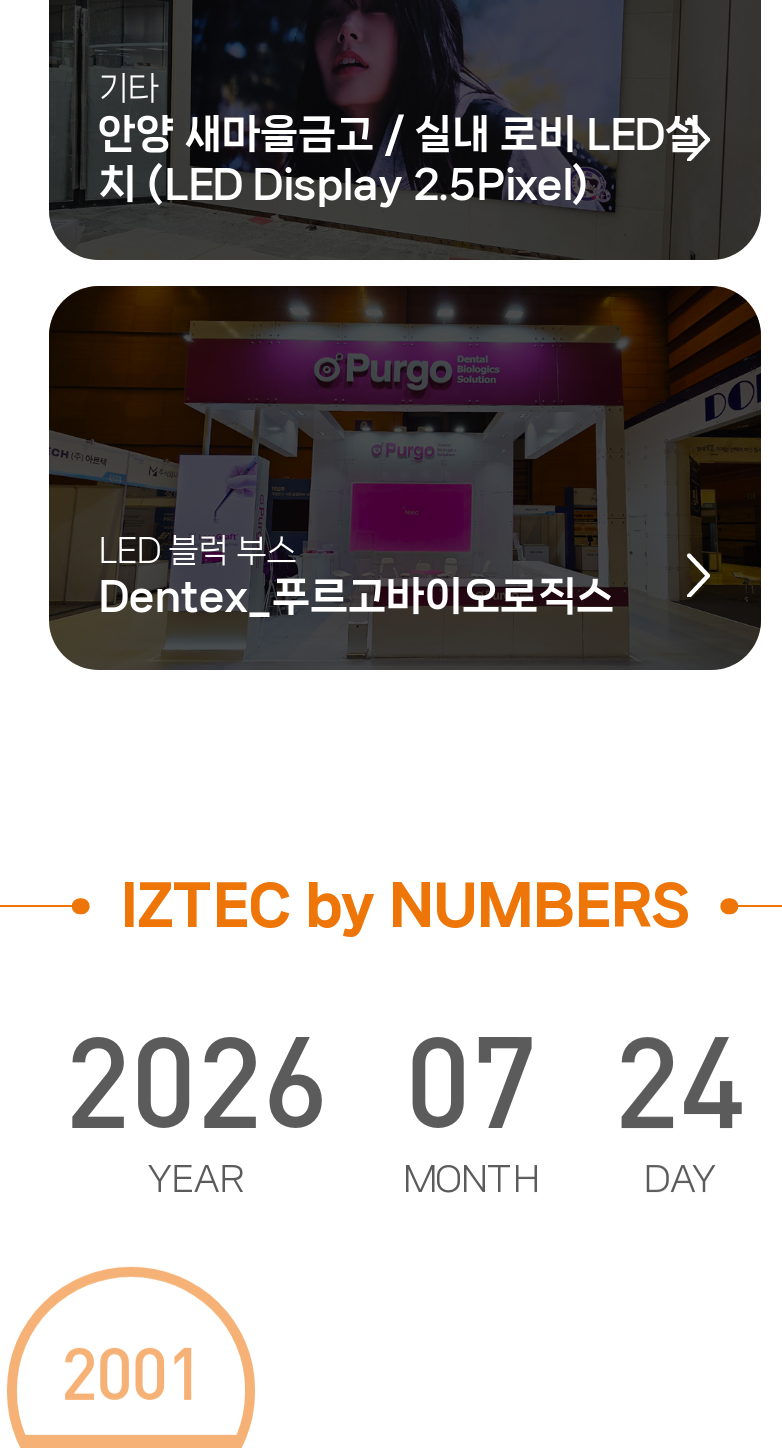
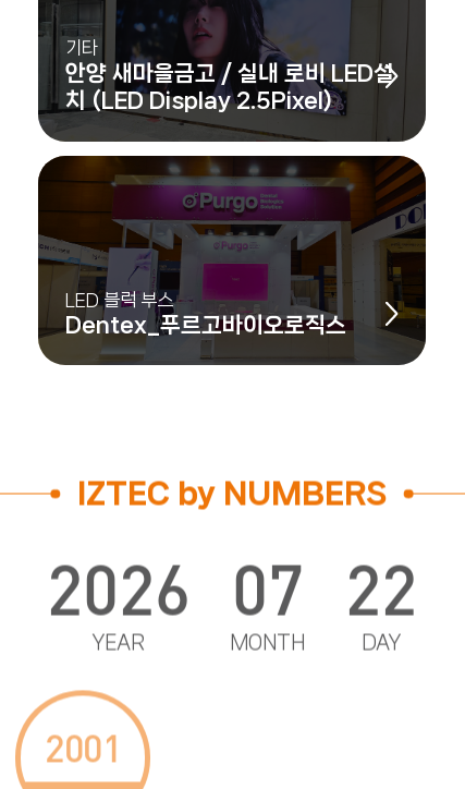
[64,997,746,1157] 2026 07 24 -> [47,543,417,630] 2026 07 22

